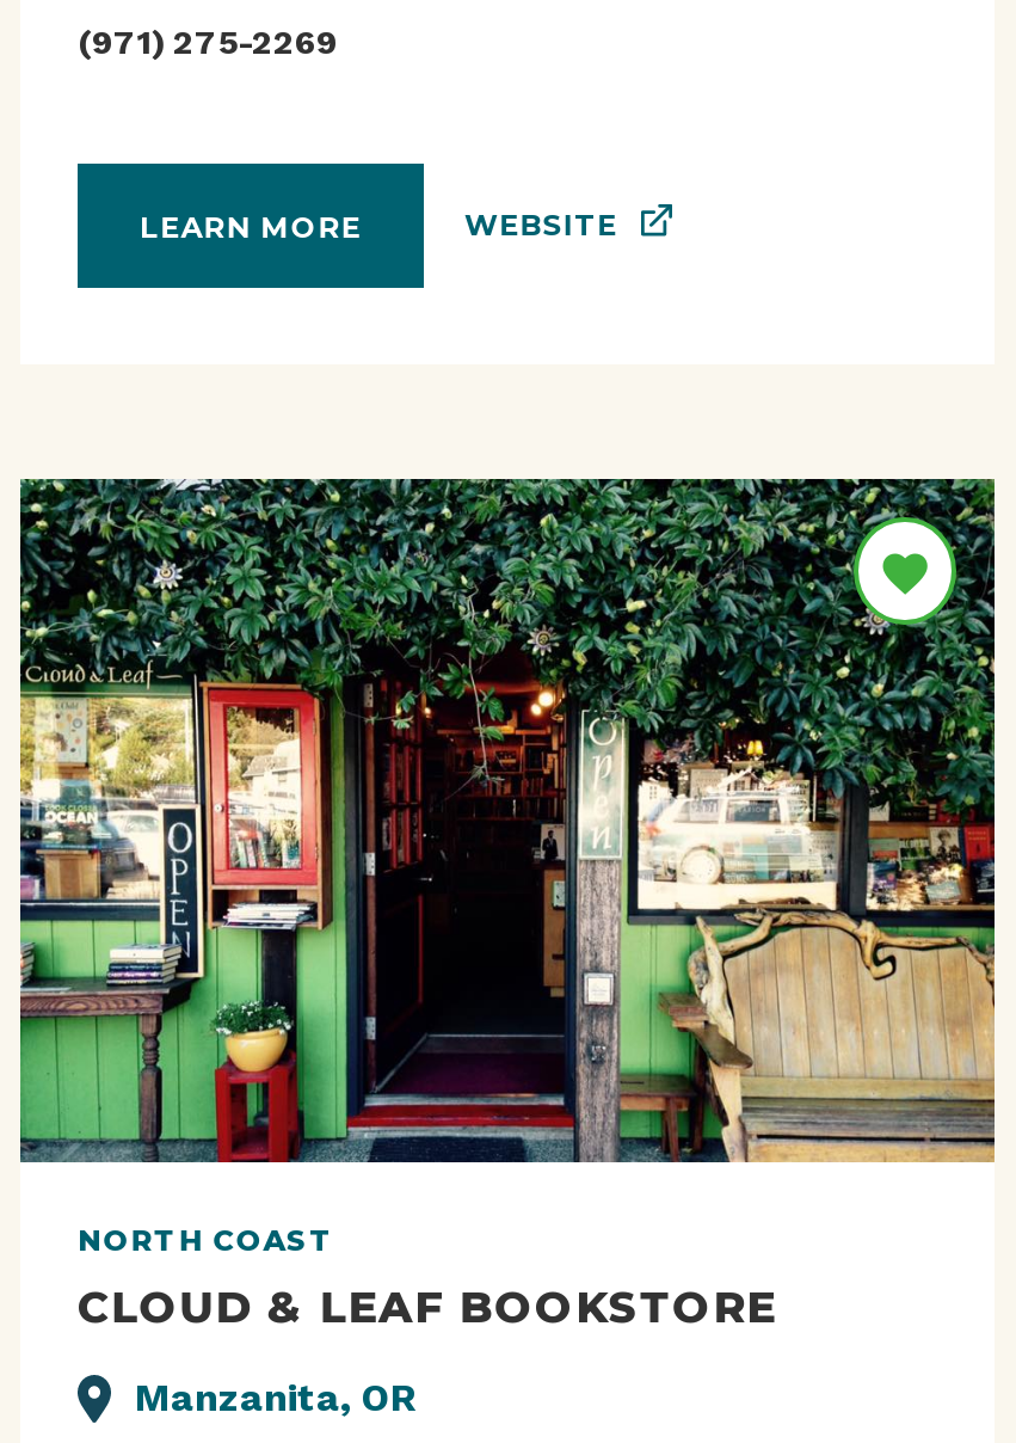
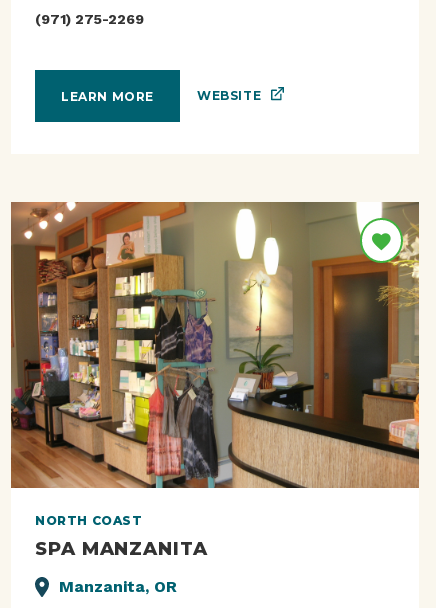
[18,477,997,1165] [image] -> [10,201,420,489] [image]
[78,1279,777,1334] CLOUD & LEAF BOOKSTORE -> [35,537,208,560] SPA MANZANITA

